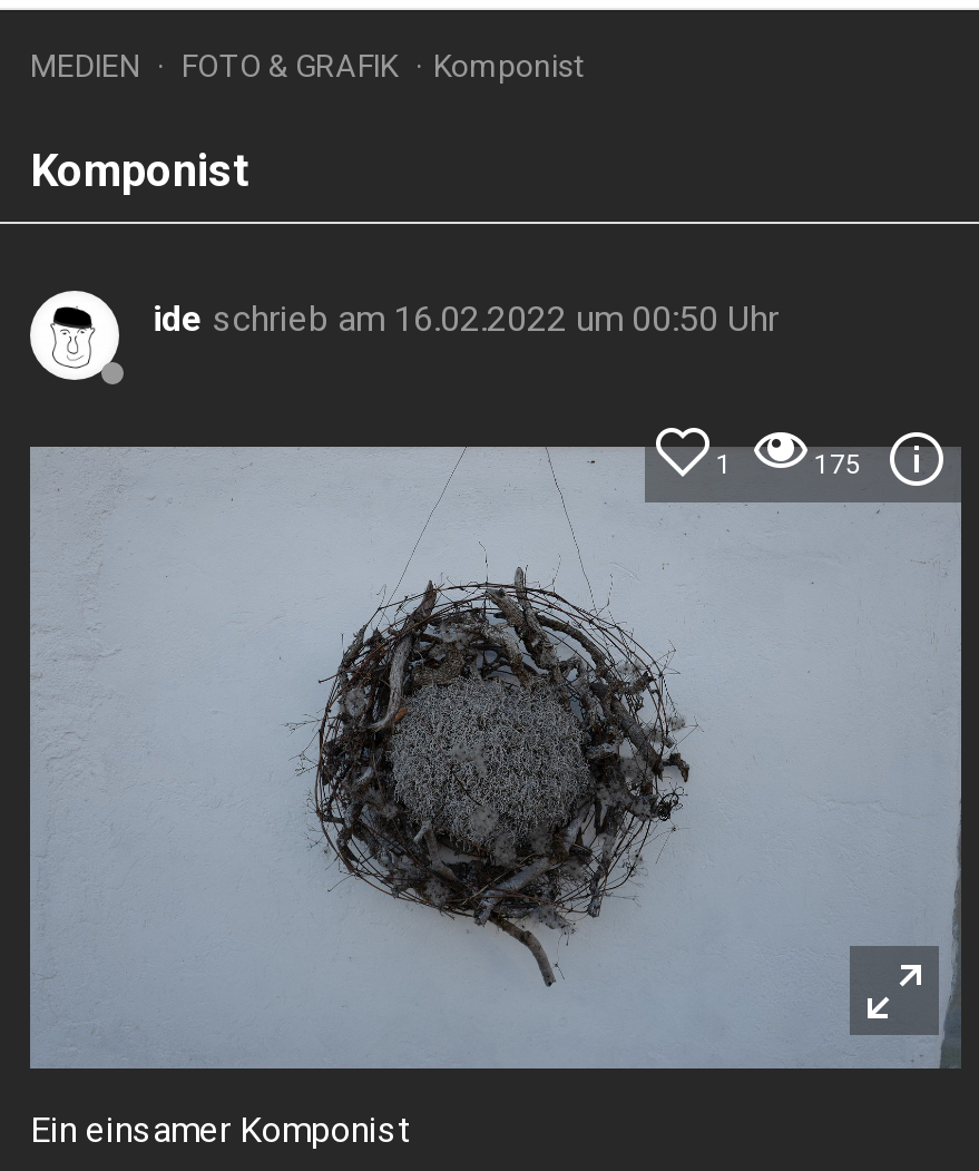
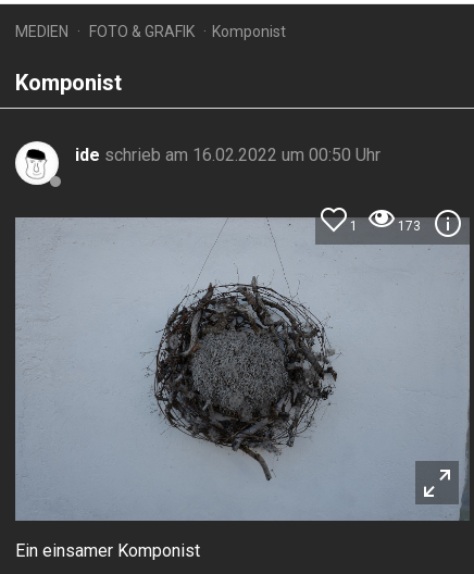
[814,449,861,480] 175 -> [398,219,421,234] 173

